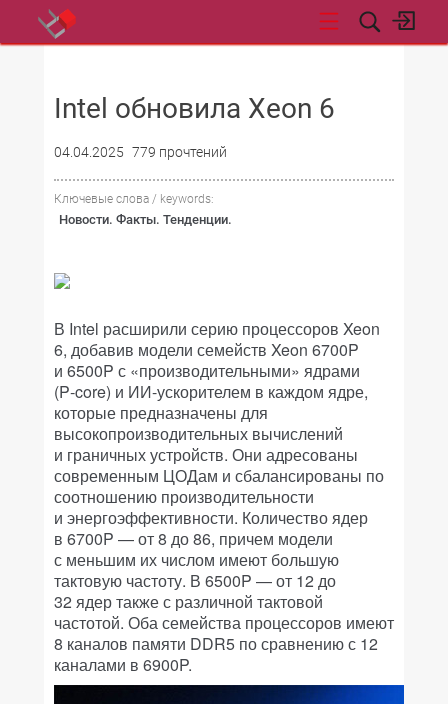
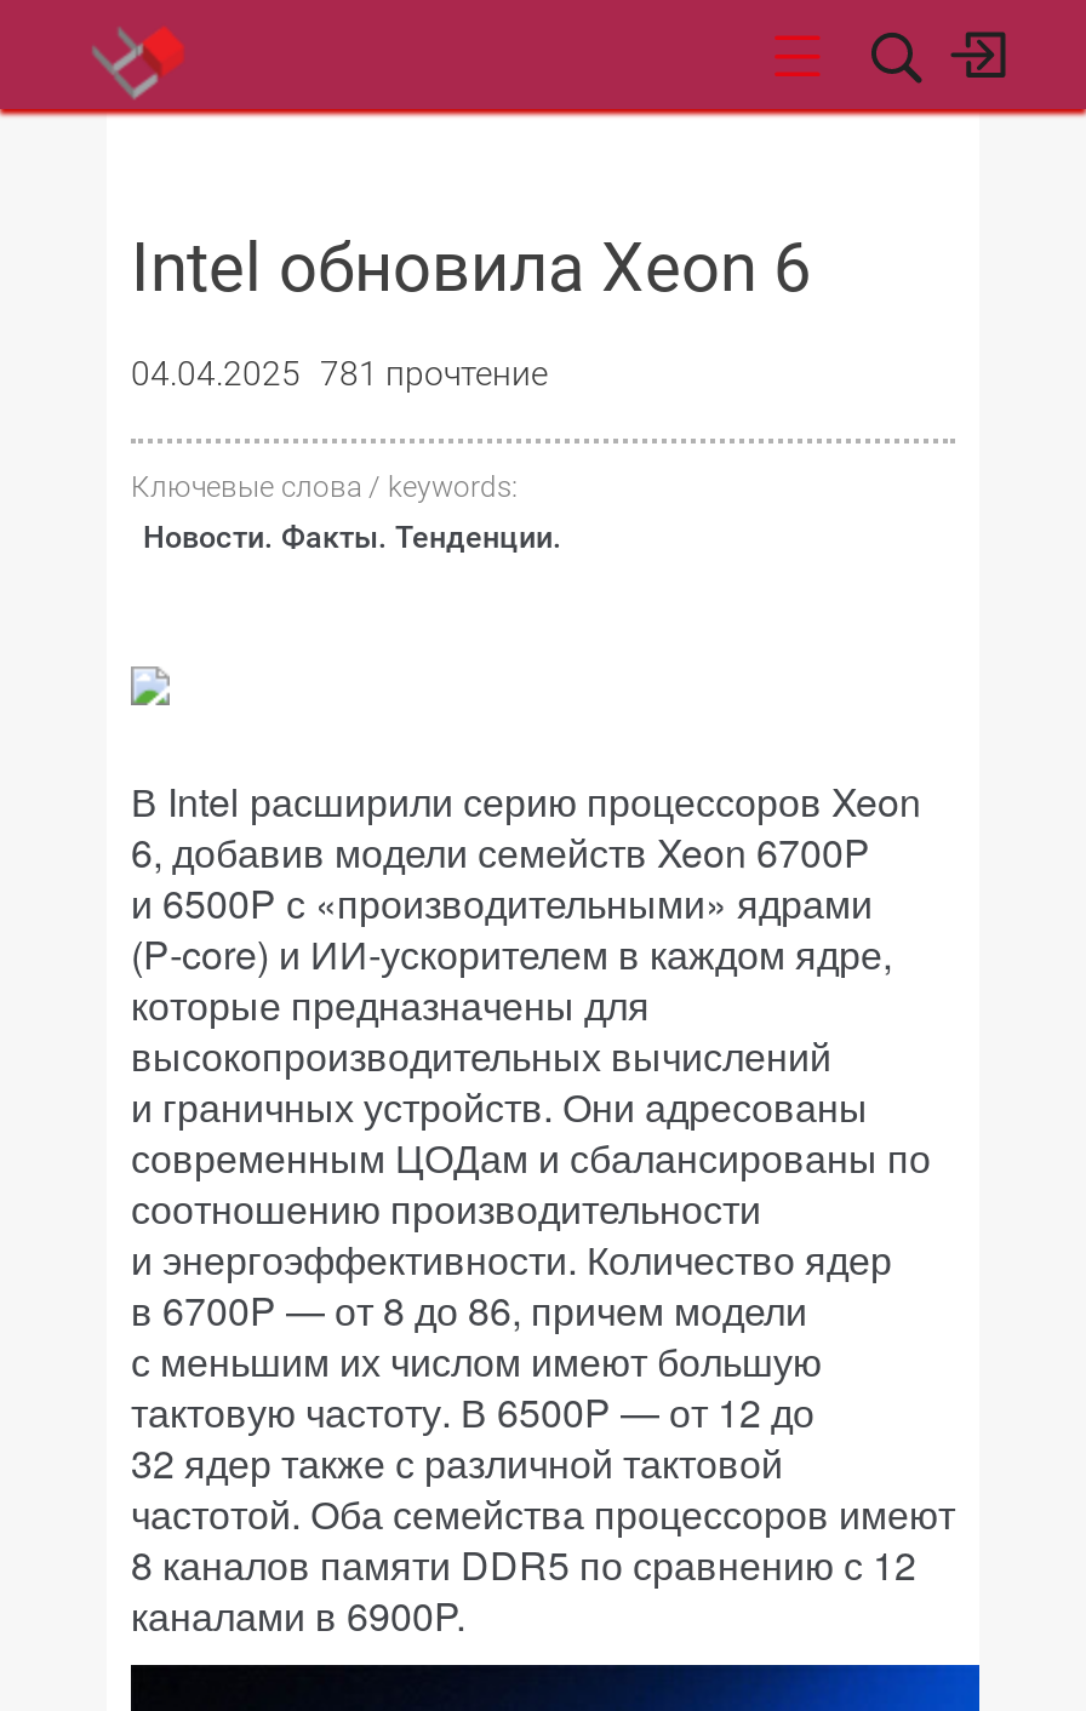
[54,144,227,160] 04.04.2025 779 прочтений -> [131,354,548,393] 04.04.2025 781 прочтение

